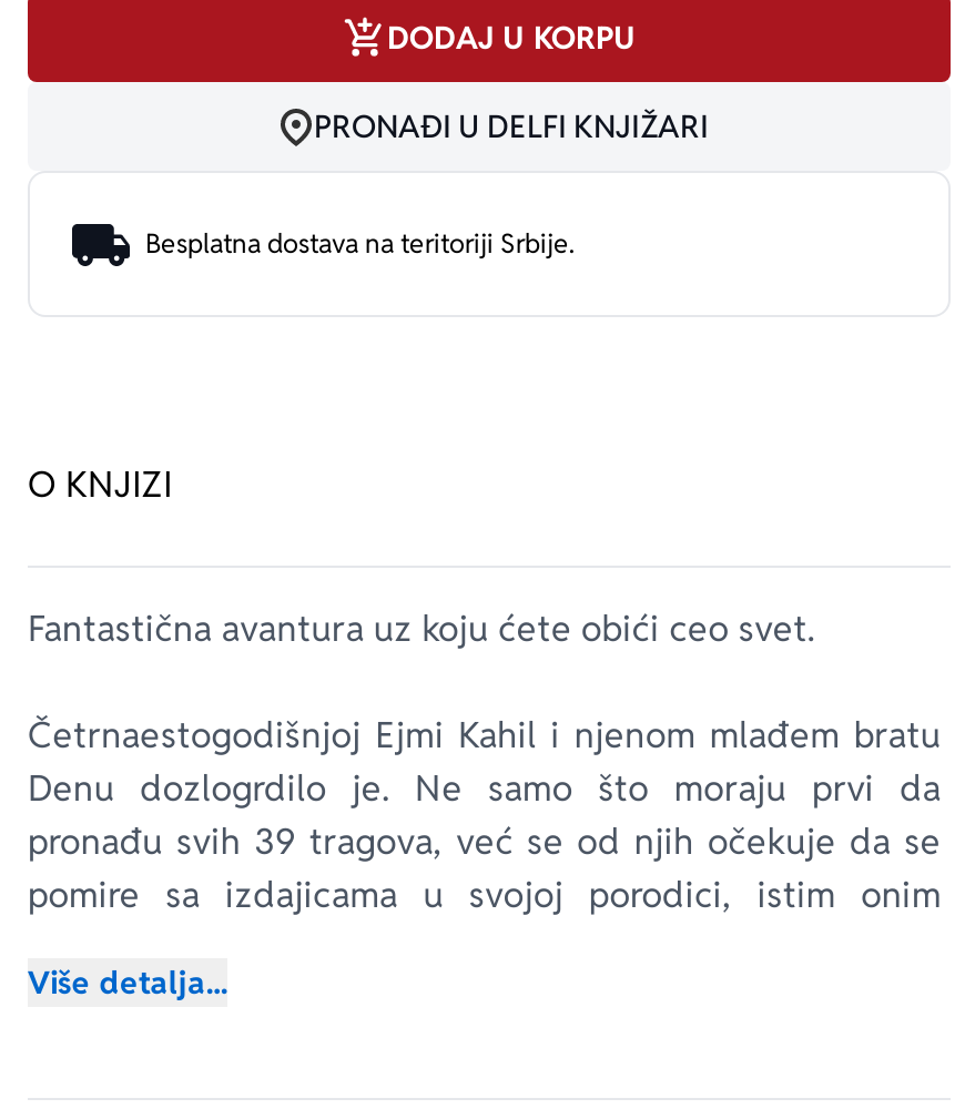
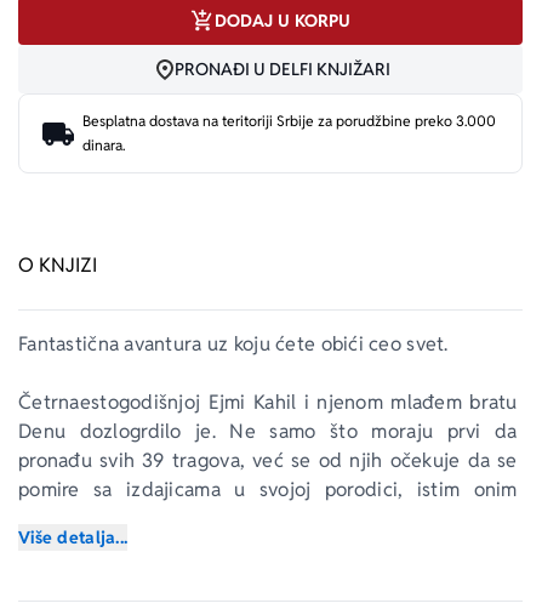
[145,226,573,260] Besplatna dostava na teritoriji Srbije. -> [82,112,496,154] Besplatna dostava na teritoriji Srbije za porudžbine preko 3.000 | dinara.

